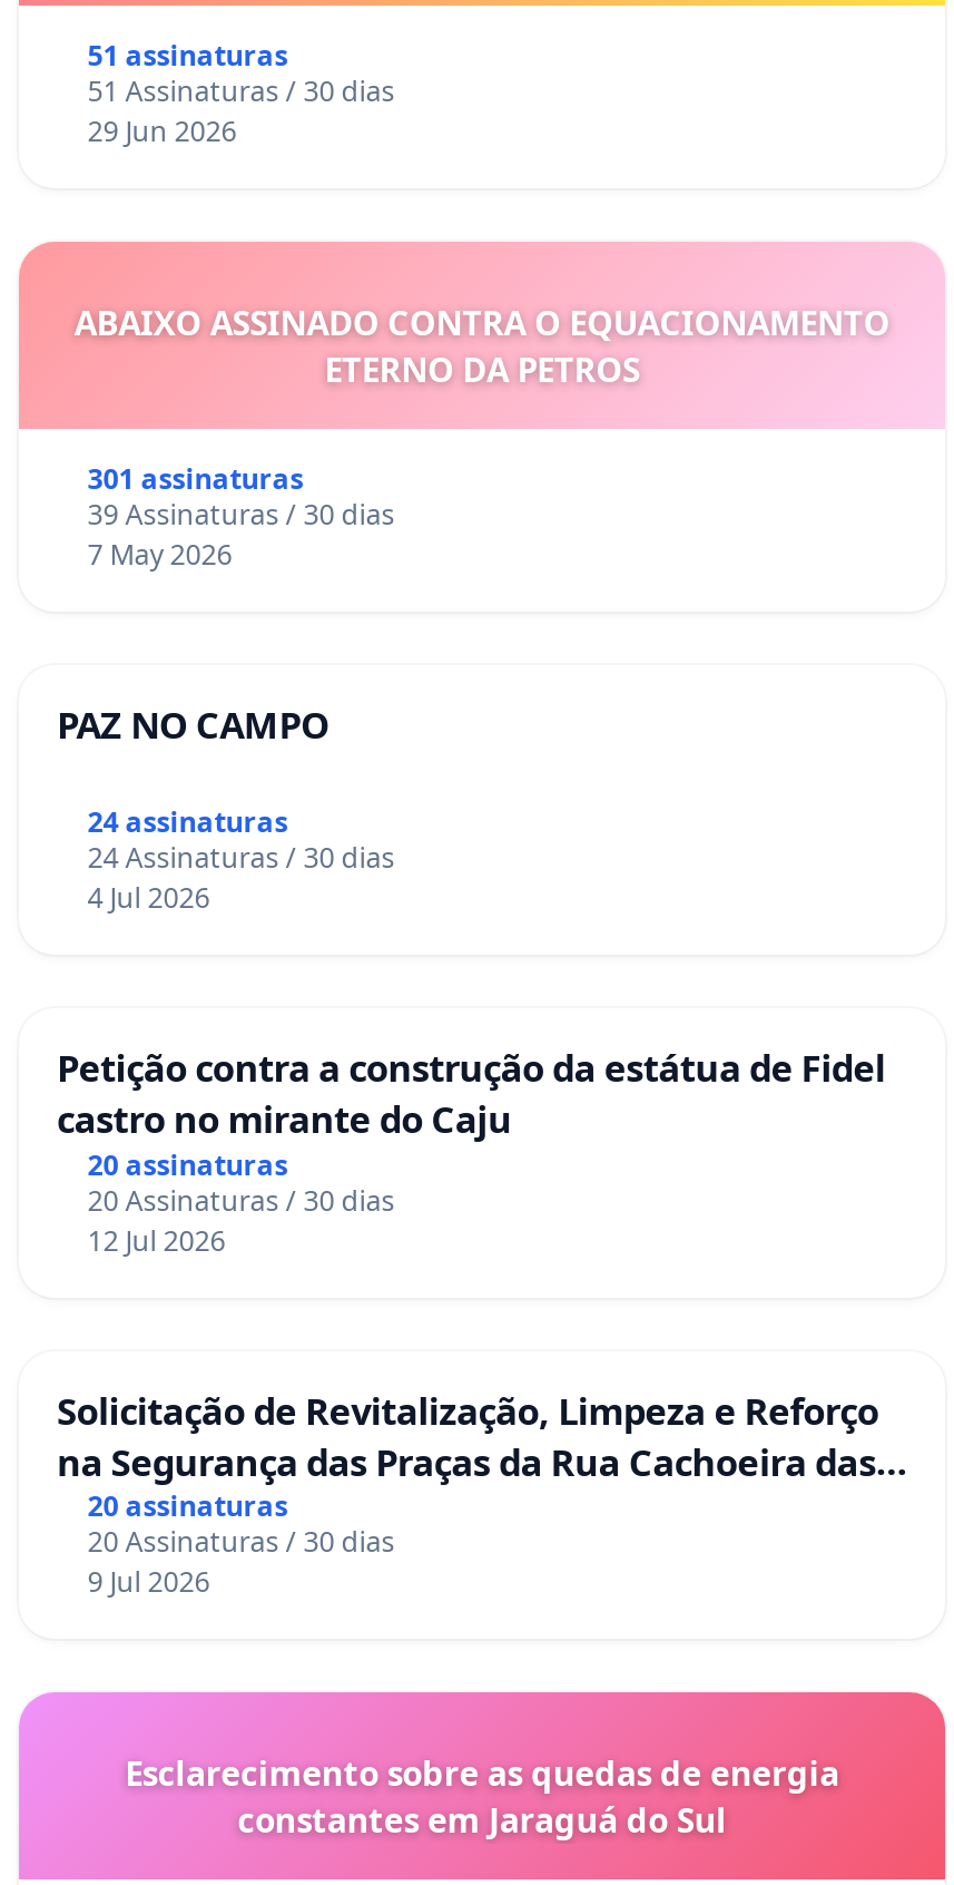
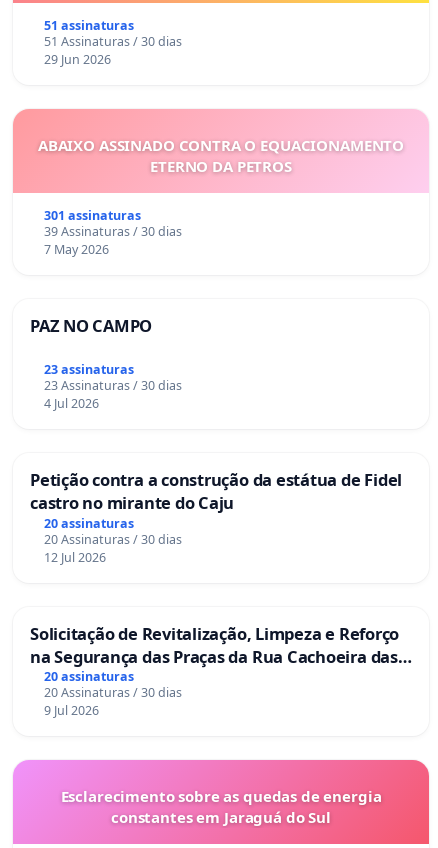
[87,803,288,840] 24 assinaturas -> [44,361,134,378] 23 assinaturas
[87,838,395,876] 24 Assinaturas / 30 dias -> [44,377,182,394] 23 Assinaturas / 30 dias

